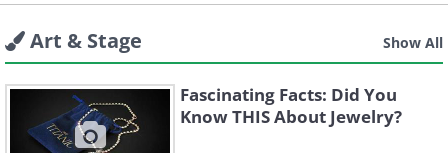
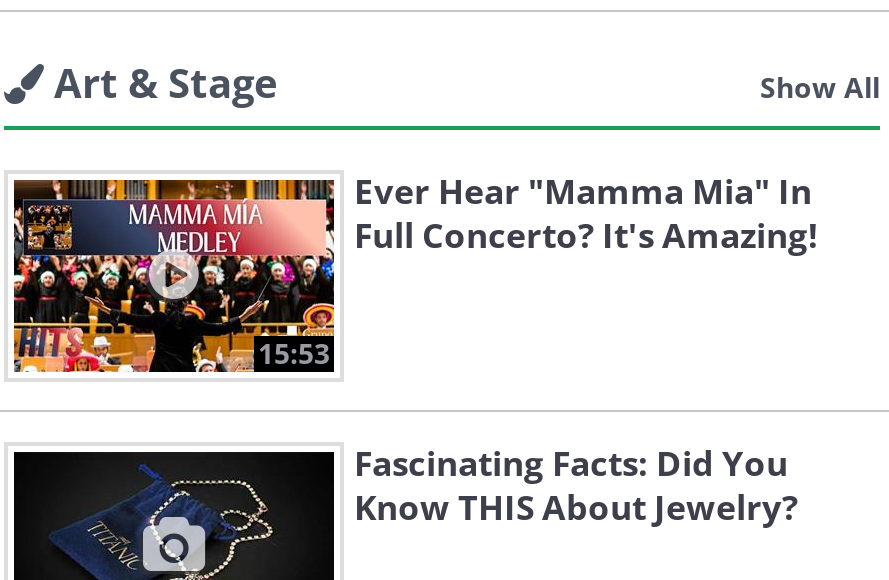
none -> [12,178,336,376] [image] | 15:53
none -> [354,168,818,258] Ever Hear "Mamma Mia" In | Full Concerto? It's Amazing!

